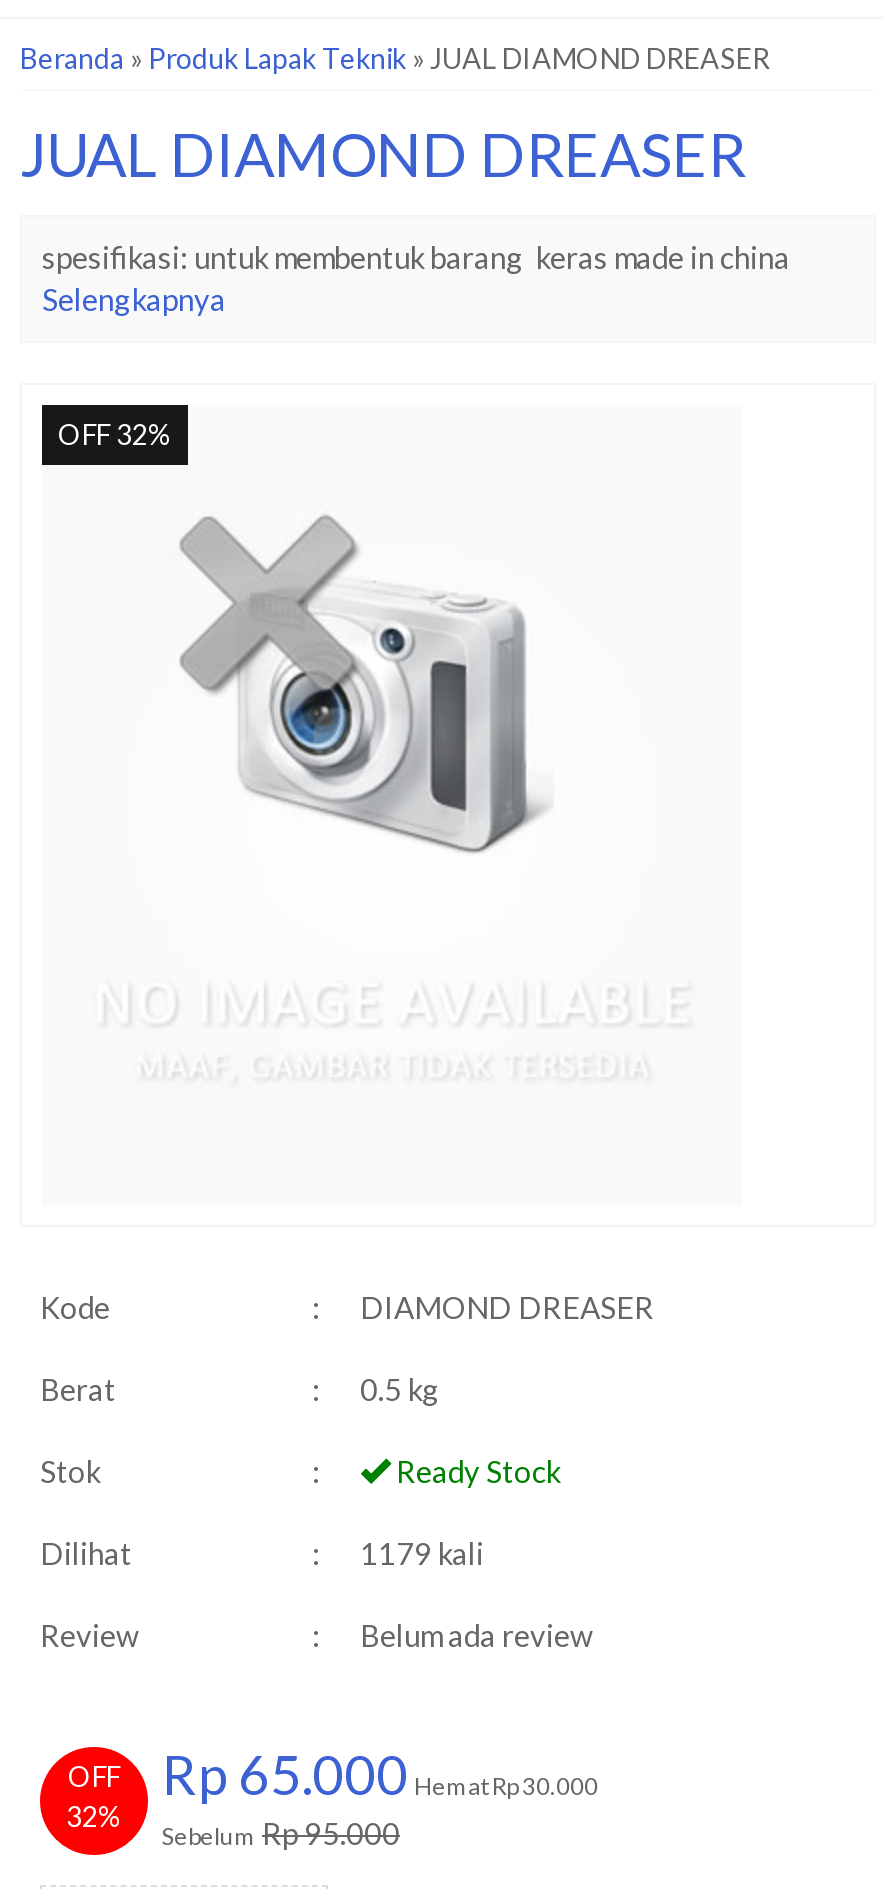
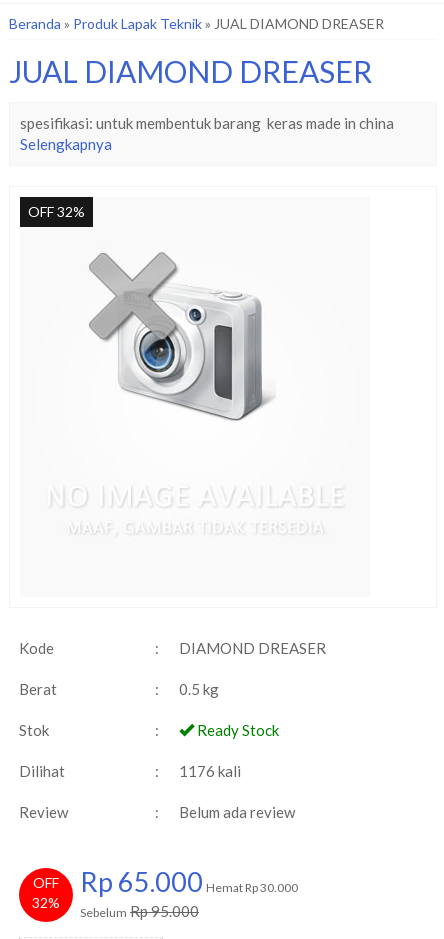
[360,1535,484,1571] 1179 kali -> [179,762,241,780] 1176 kali

